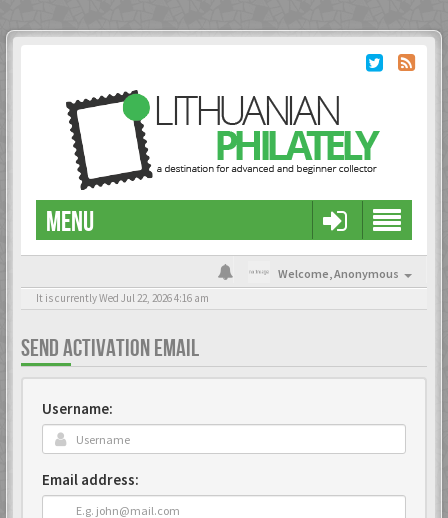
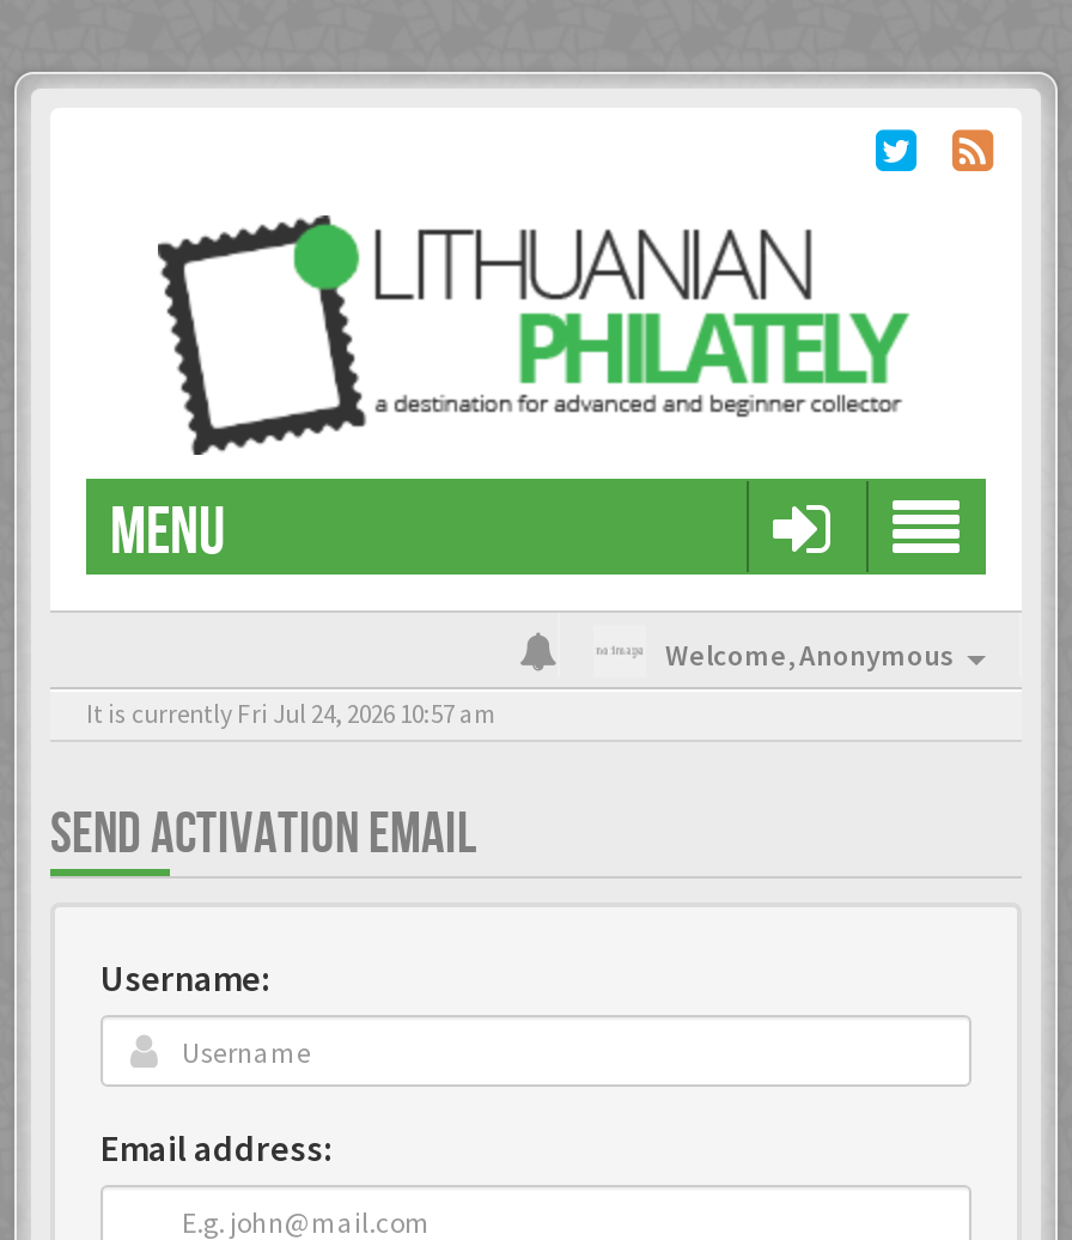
[36,291,209,305] It is currently Wed Jul 22, 2026 4:16 am -> [86,697,495,730] It is currently Fri Jul 24, 2026 10:57 am

